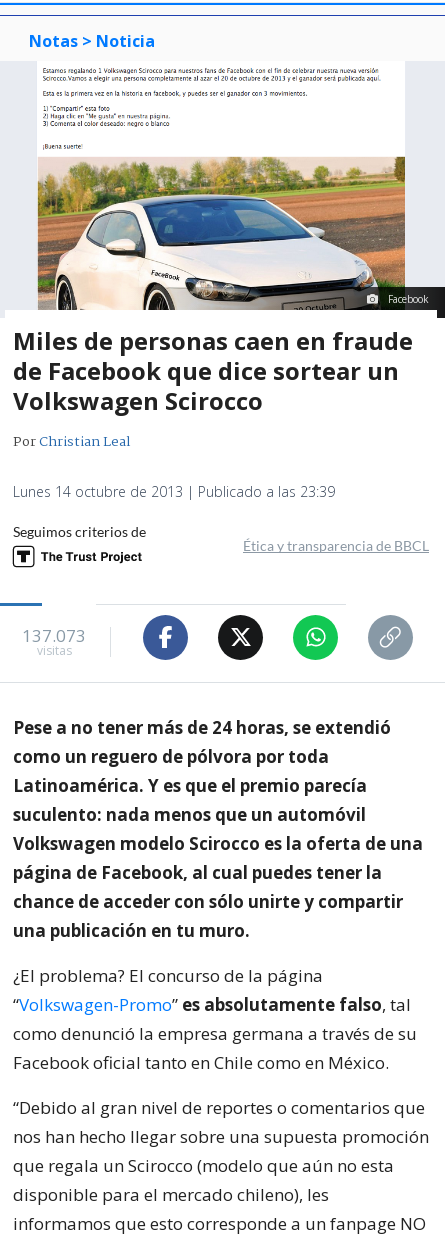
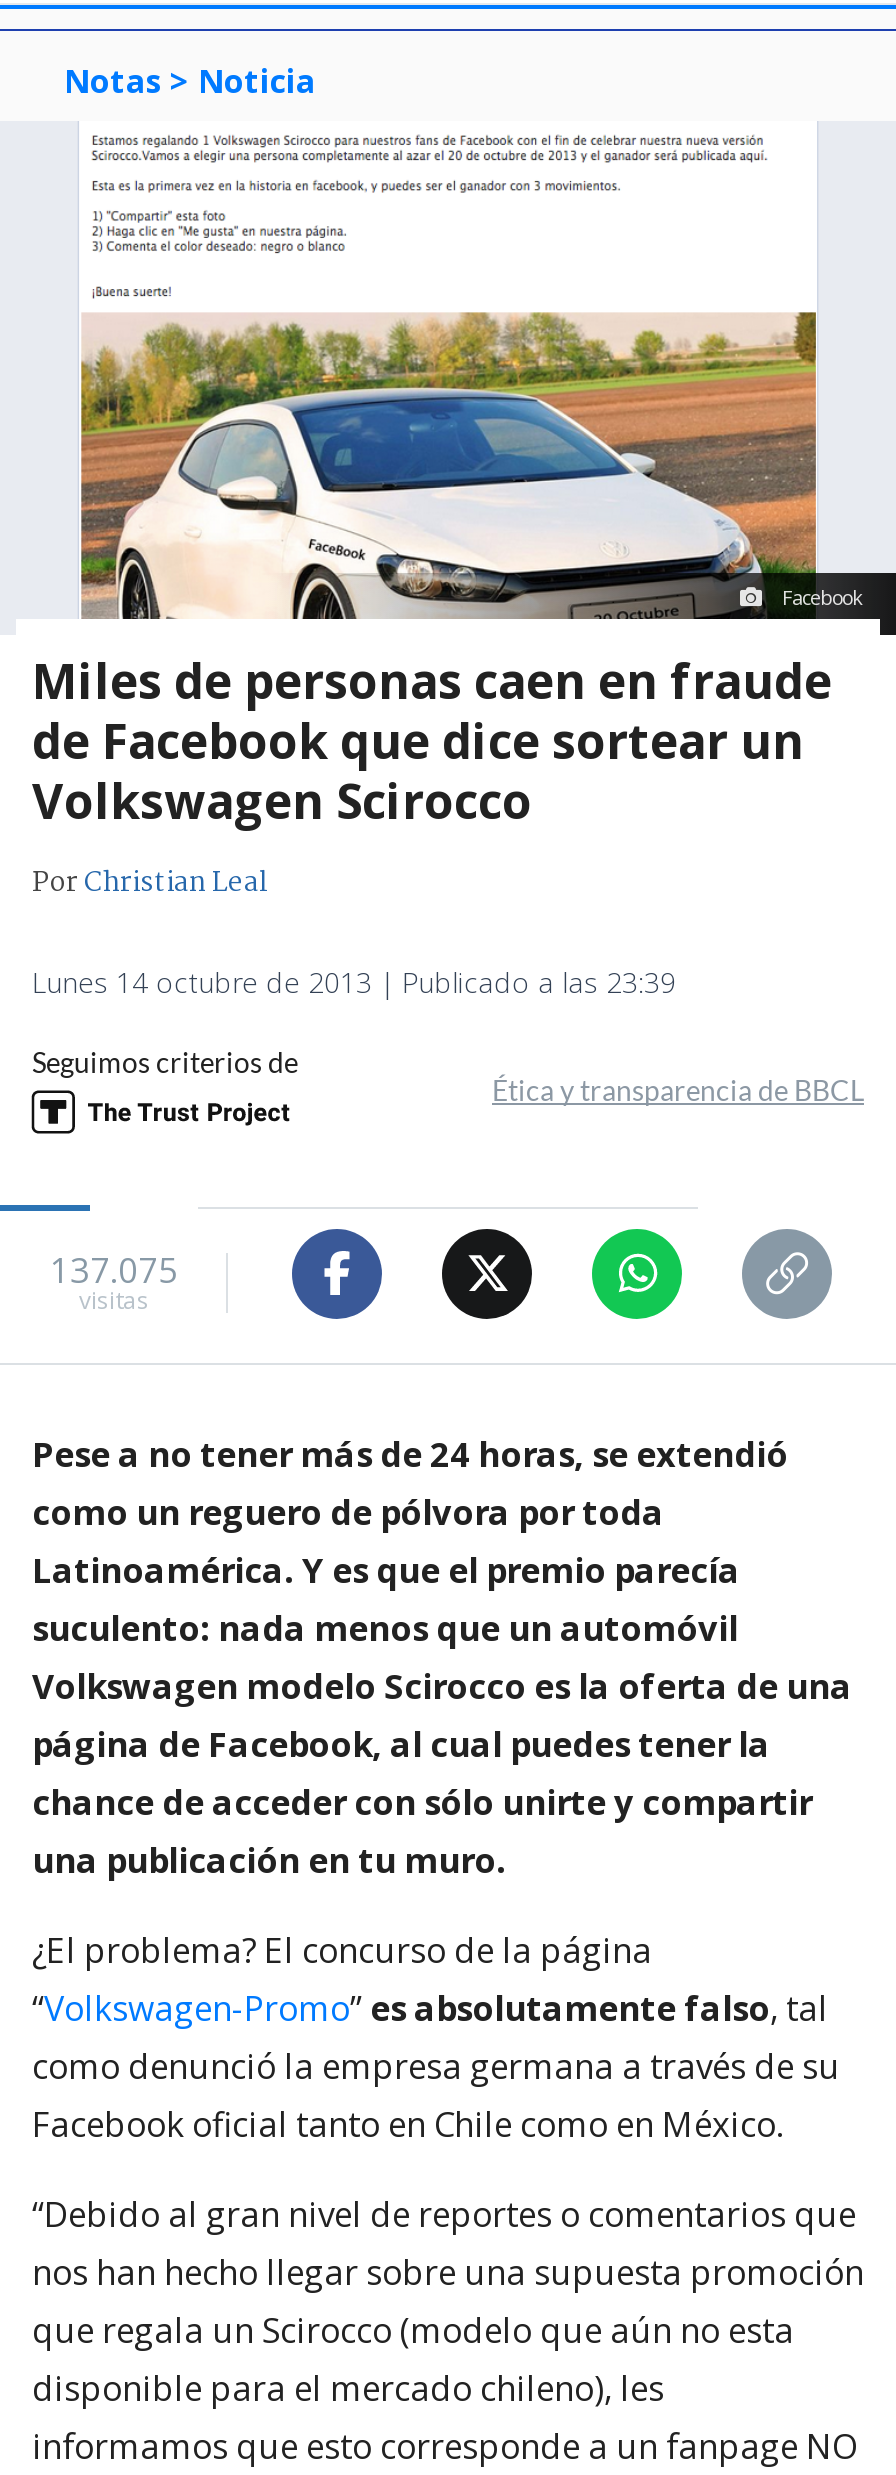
[22,624,86,647] 137.073 -> [50,1248,178,1294] 137.075

